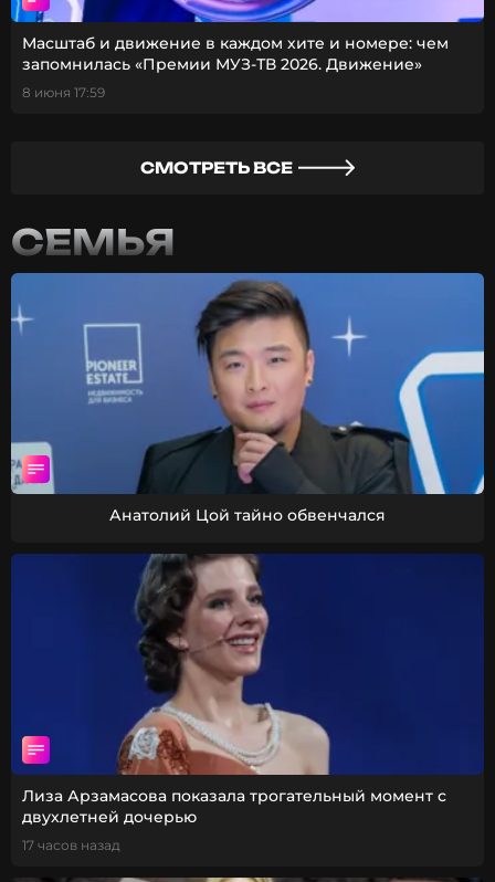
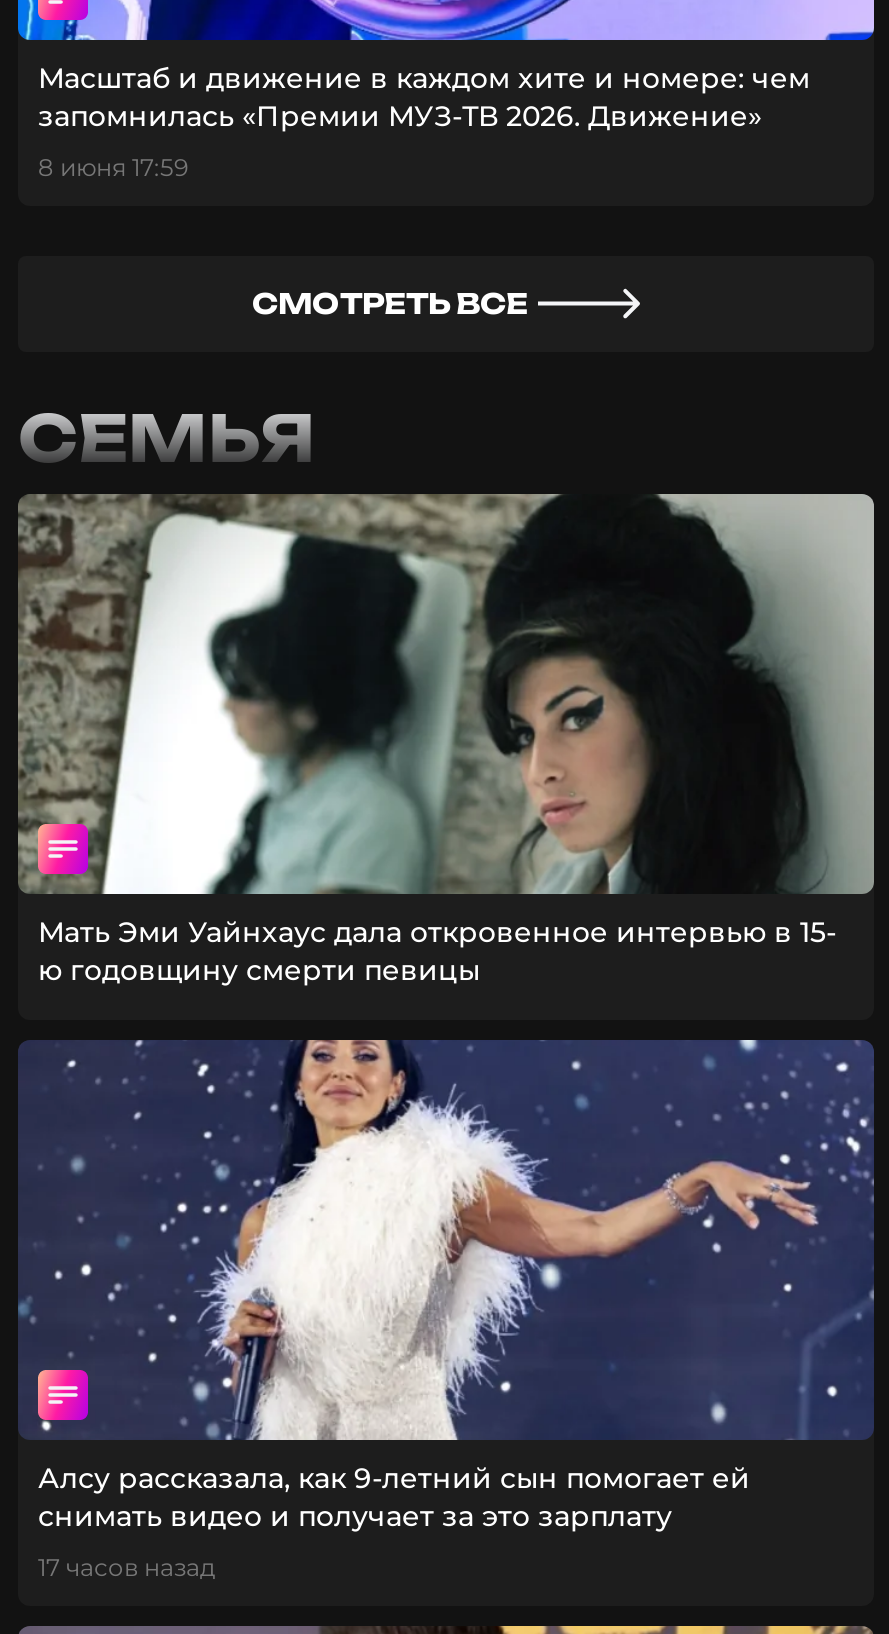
[10,272,485,525] [image] | Анатолий Цой тайно обвенчался -> [18,492,876,988] [image] | Мать Эми Уайнхаус дала откровенное интервью в 15- | ю годовщину смерти певицы
[12,554,483,827] [image] | Лиза Арзамасова показала трогательный момент с | двухлетней дочерью -> [18,1038,876,1534] [image] | Алсу рассказала, как 9-летний сын помогает ей | снимать видео и получает за это зарплату

